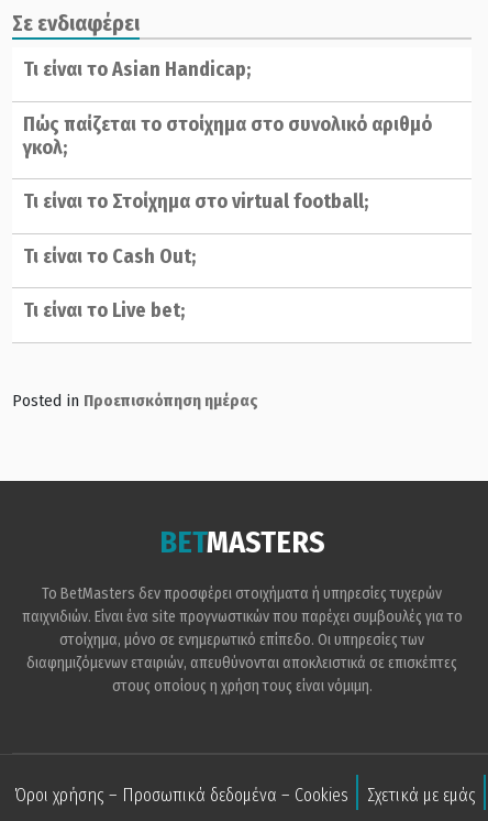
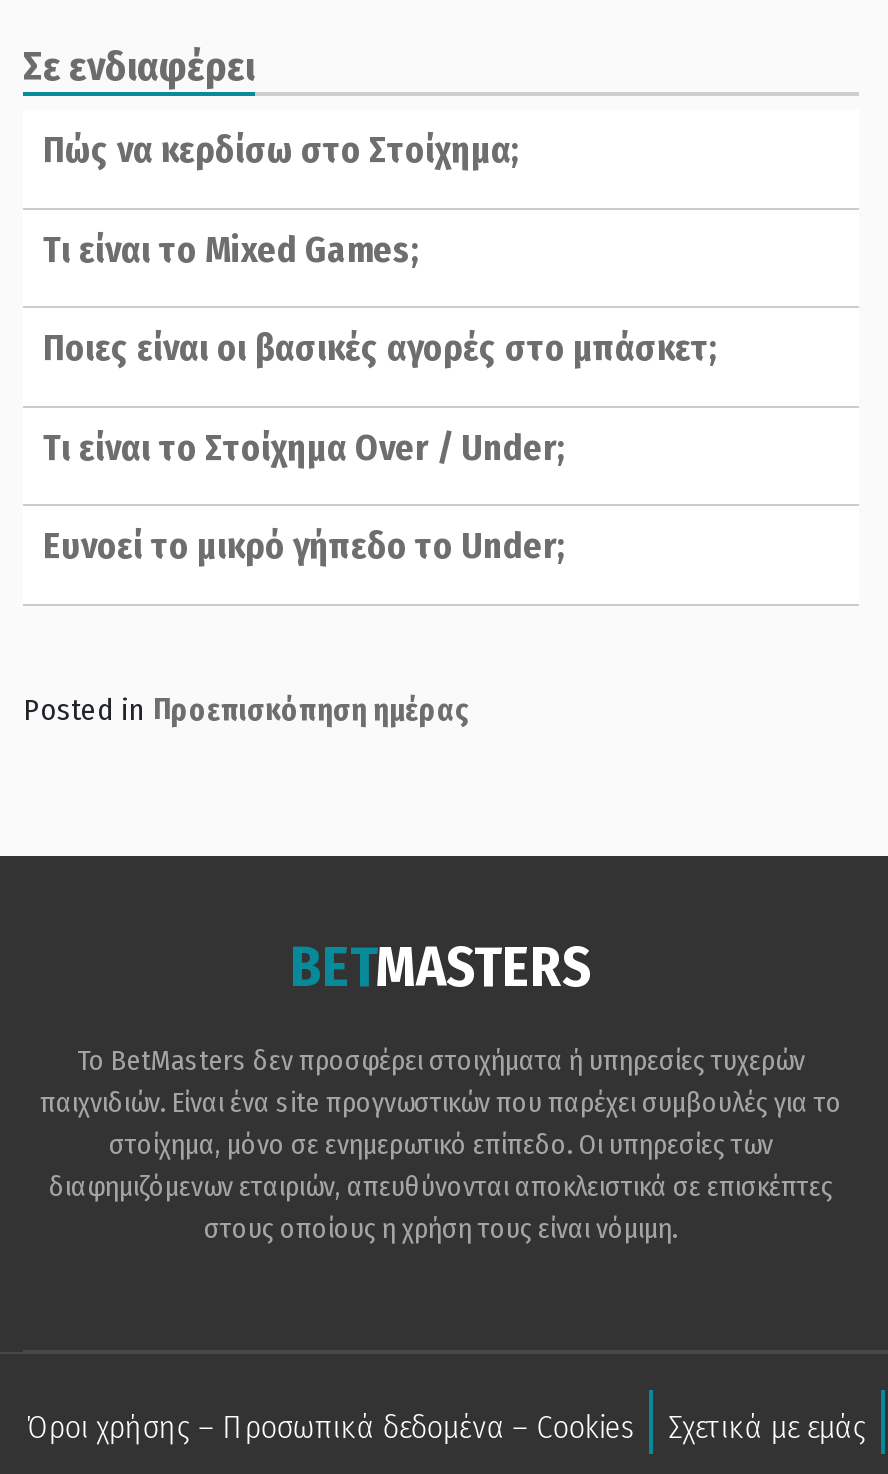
[23,57,251,82] Τι είναι το Asian Handicap; -> [43,128,519,172] Πώς να κερδίσω στο Στοίχημα;
[23,112,432,159] Πώς παίζεται το στοίχημα στο συνολικό αριθμό | γκολ; -> [43,227,419,271] Τι είναι το Mixed Games;
[23,189,368,214] Τι είναι το Στοίχημα στο virtual football; -> [43,326,717,370] Ποιες είναι οι βασικές αγορές στο μπάσκετ;
[23,244,196,268] Τι είναι το Cash Out; -> [43,425,565,469] Τι είναι το Στοίχημα Over / Under;
[23,298,185,323] Τι είναι το Live bet; -> [43,524,565,568] Ευνοεί το μικρό γήπεδο το Under;

